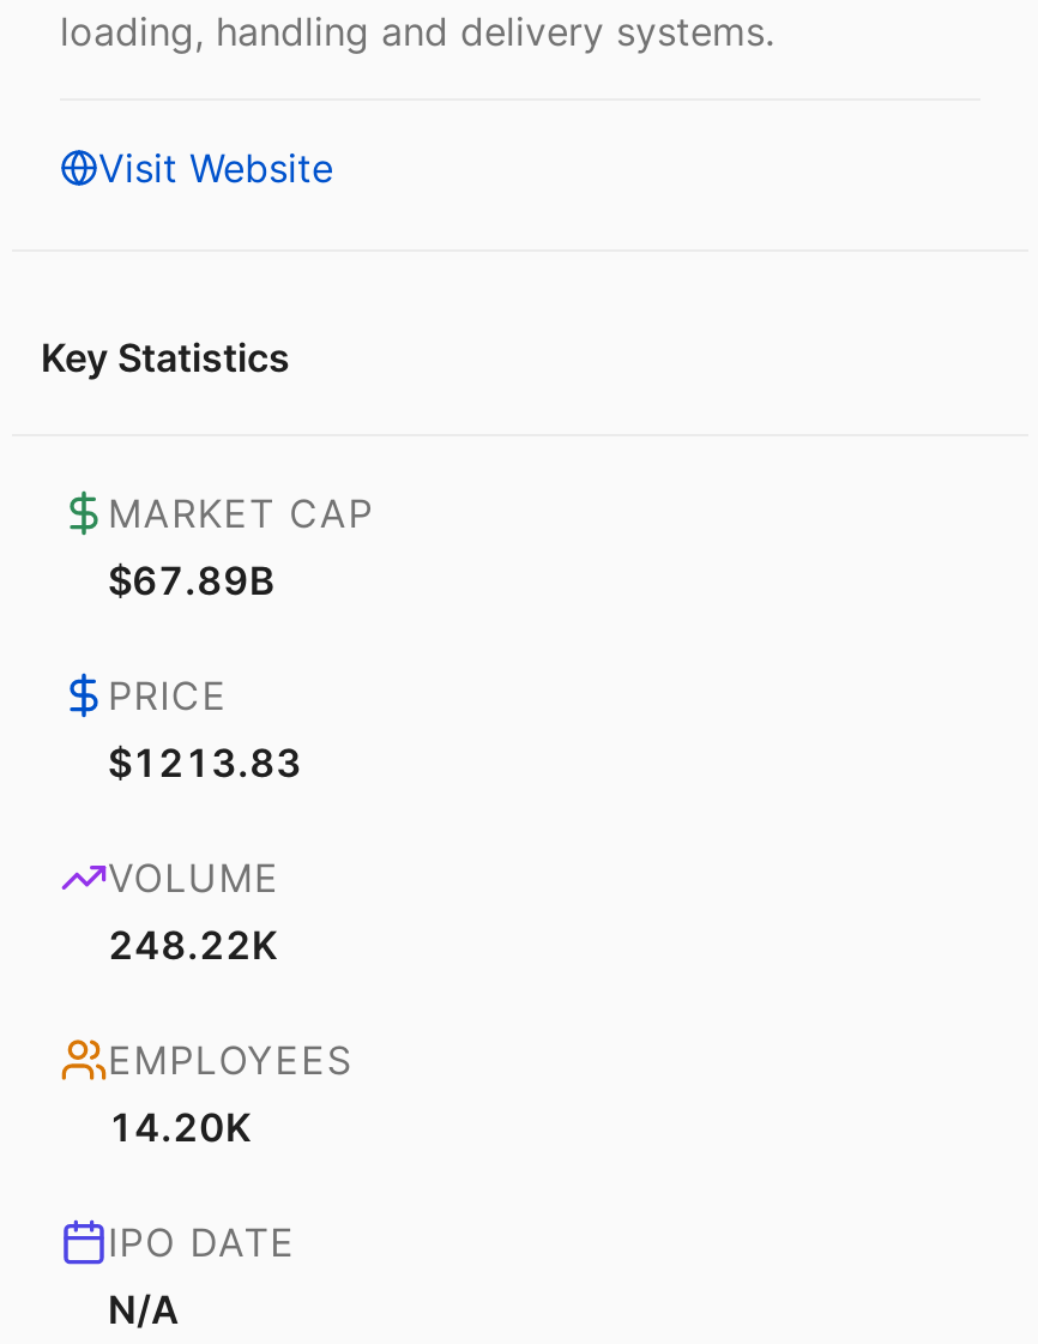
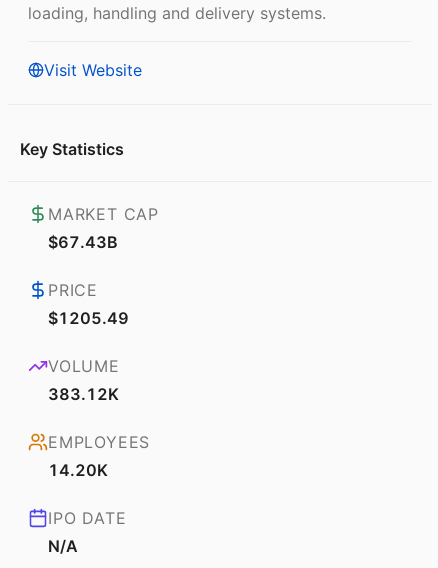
[108,556,276,604] $67.89B -> [48,232,118,252] $67.43B
[108,739,302,786] $1213.83 -> [48,308,129,328] $1205.49
[108,921,278,969] 248.22K -> [48,384,119,404] 383.12K

